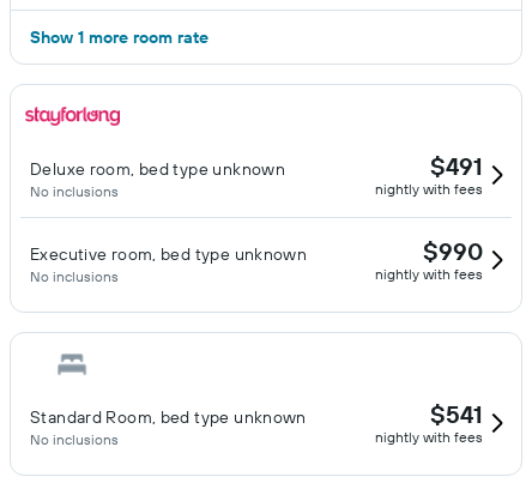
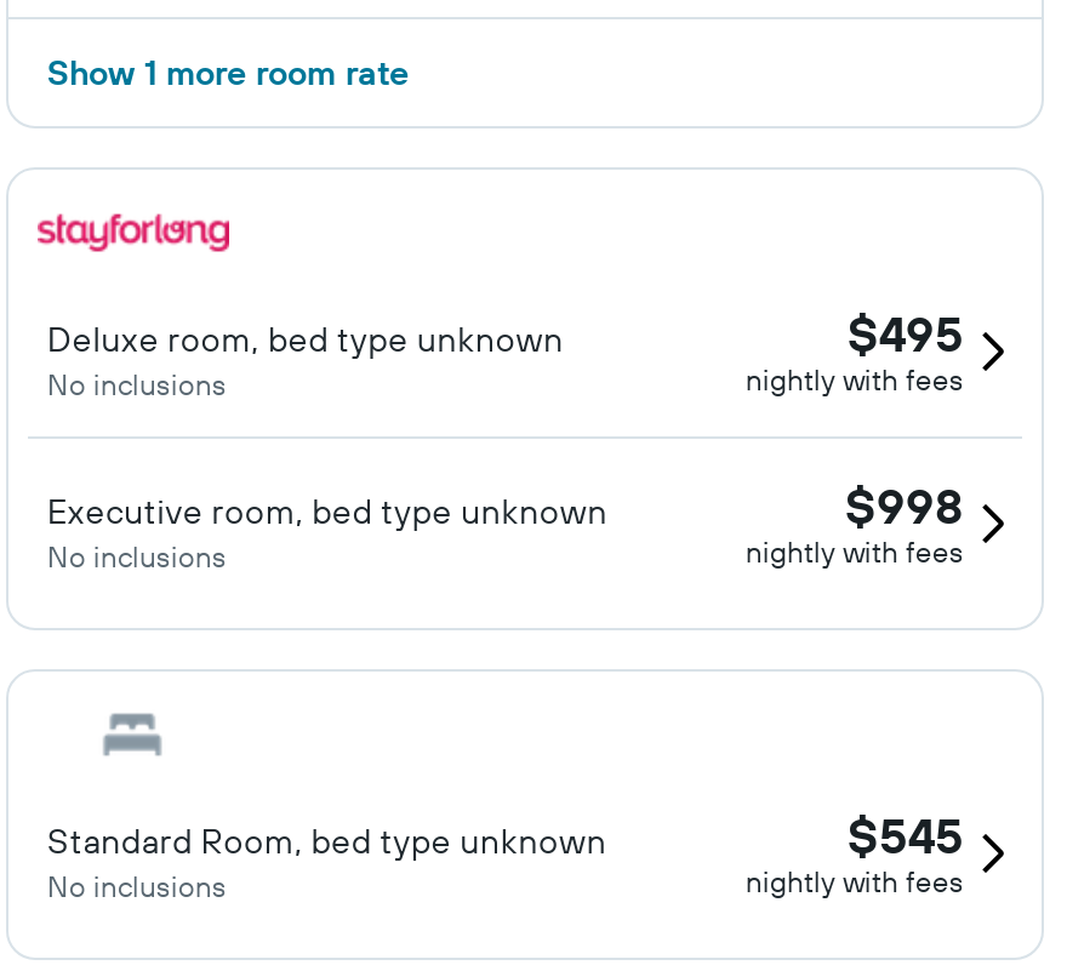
[430,151,483,181] $491 -> [848,303,964,364] $495
[423,236,483,266] $990 -> [845,475,964,536] $998
[430,399,483,429] $541 -> [848,805,964,866] $545

